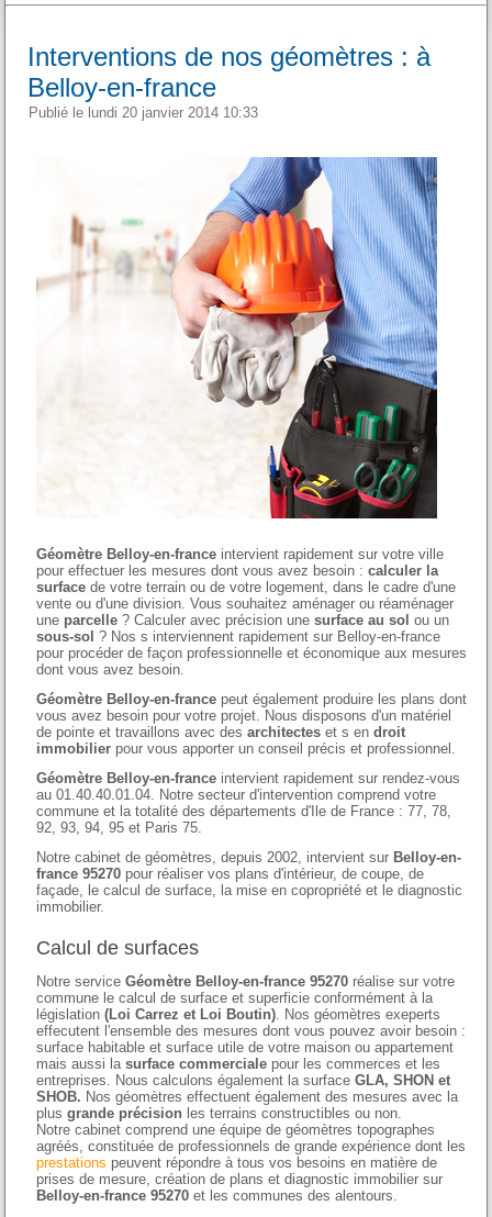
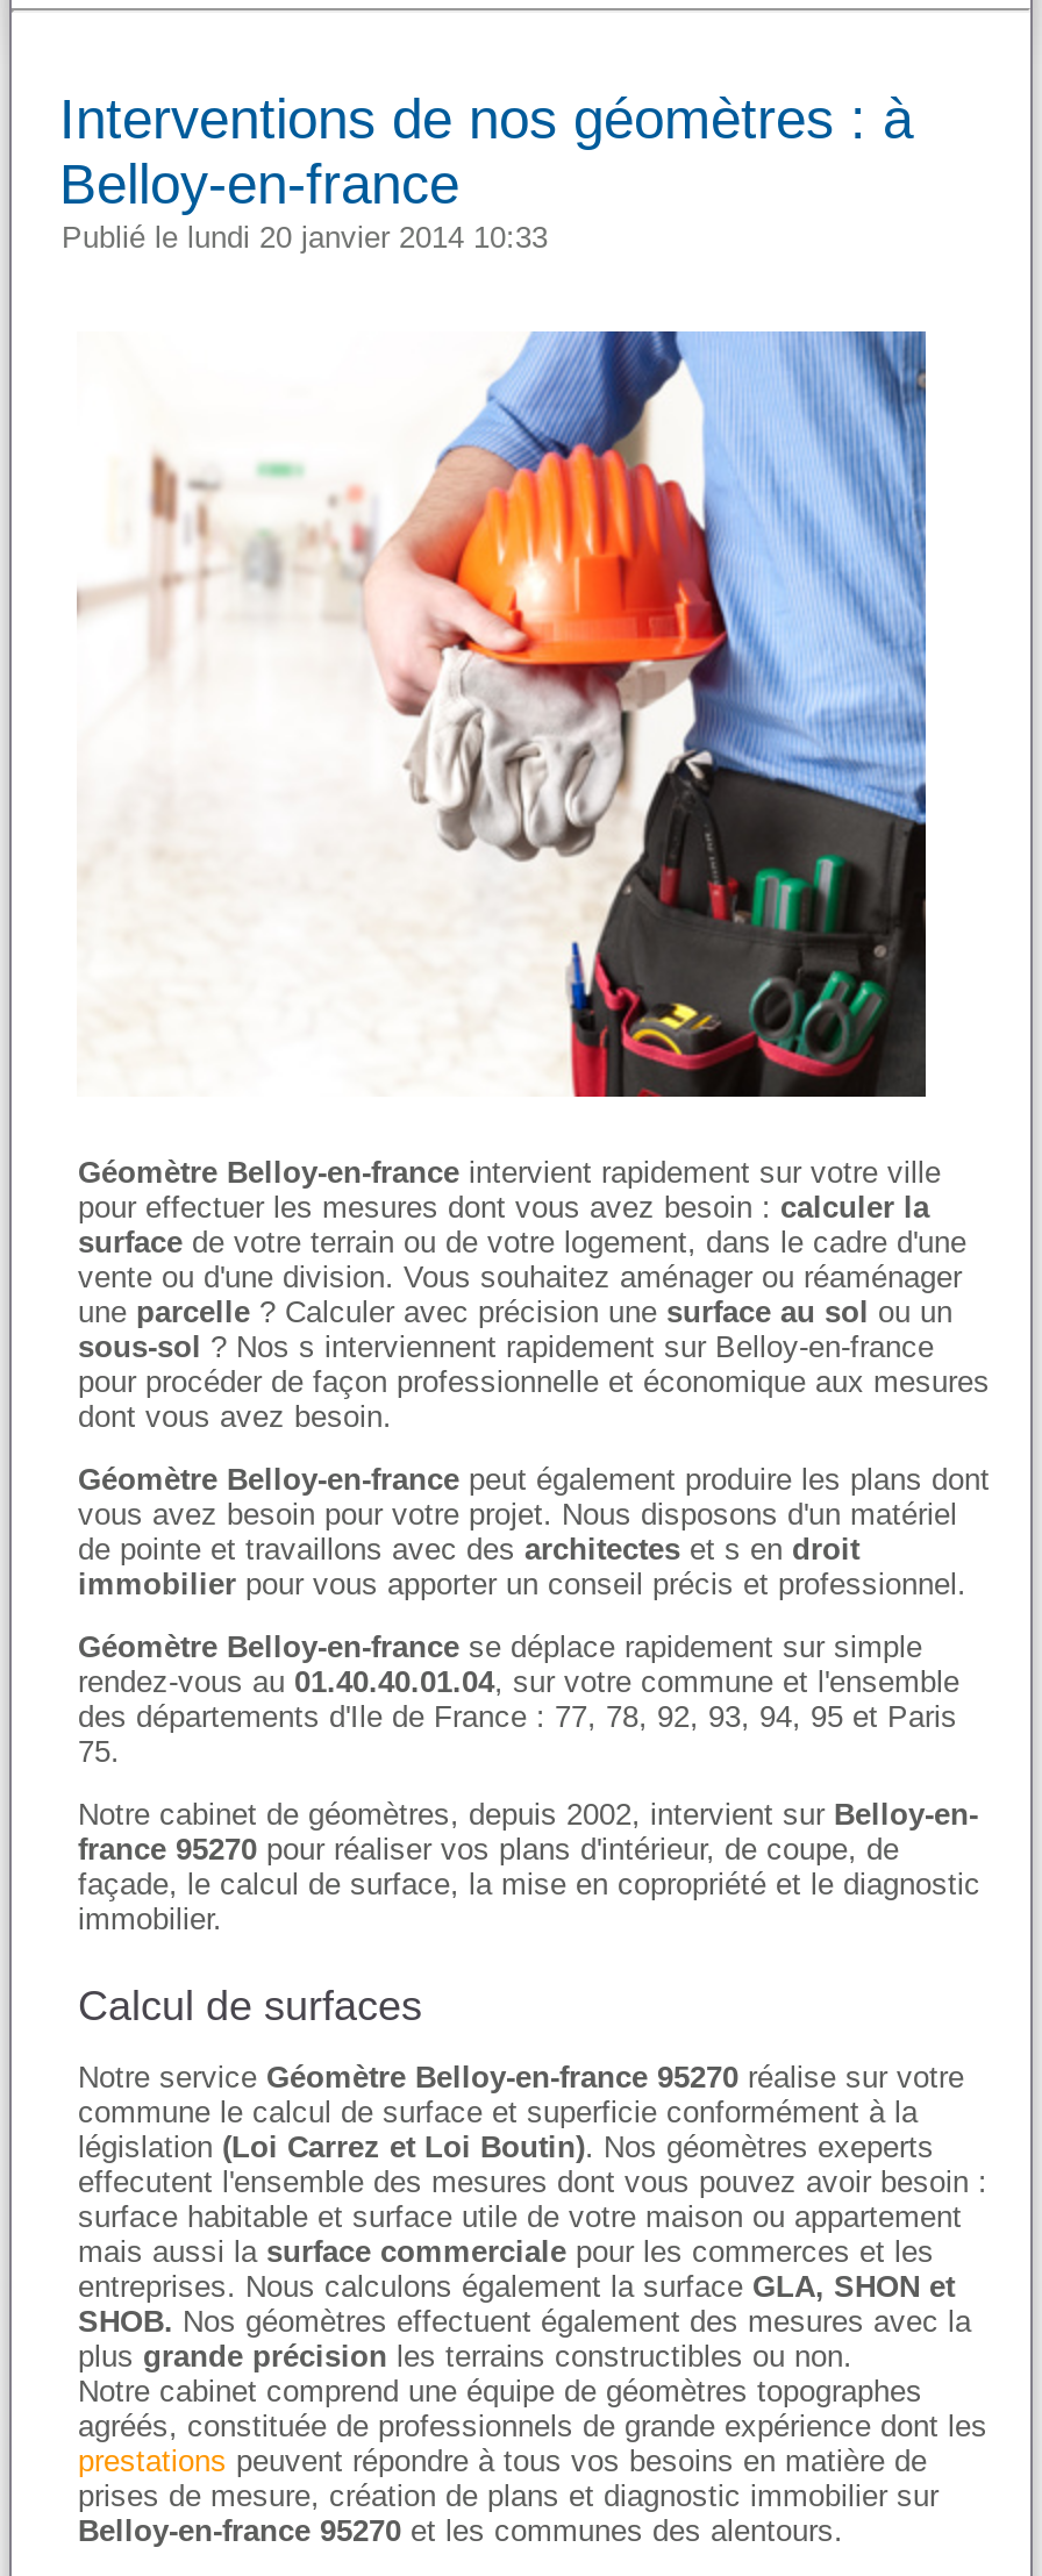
[37,770,461,836] Géomètre Belloy-en-france intervient rapidement sur rendez-vous | au 01.40.40.01.04. Notre secteur d'intervention comprend votre | commune et la totalité des départements d'Ile de France : 77, 78, | 92, 93, 94, 95 et Paris 75. -> [78,1629,959,1768] Géomètre Belloy-en-france se déplace rapidement sur simple | rendez-vous au 01.40.40.01.04, sur votre commune et l'ensemble | des départements d'Ile de France : 77, 78, 92, 93, 94, 95 et Paris | 75.

